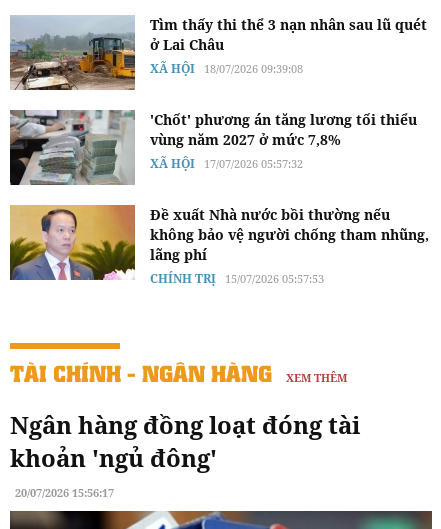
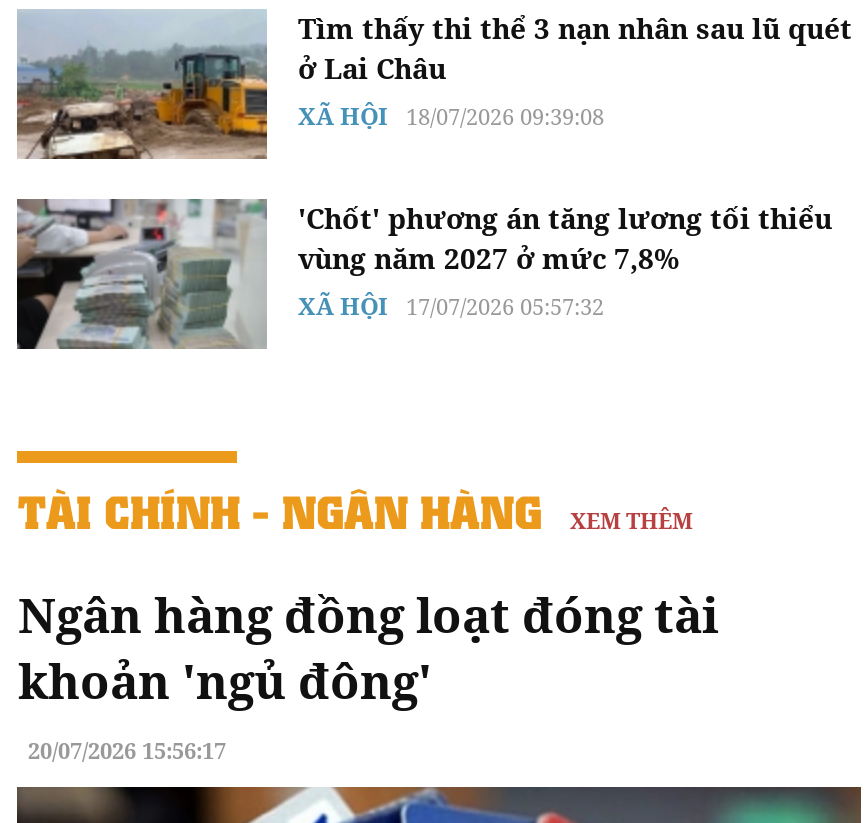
[9,204,429,287] [image] | Đề xuất Nhà nước bồi thường nếu | không bảo vệ người chống tham nhũng, | lãng phí | CHÍNH TRỊ 15/07/2026 05:57:53 -> none

